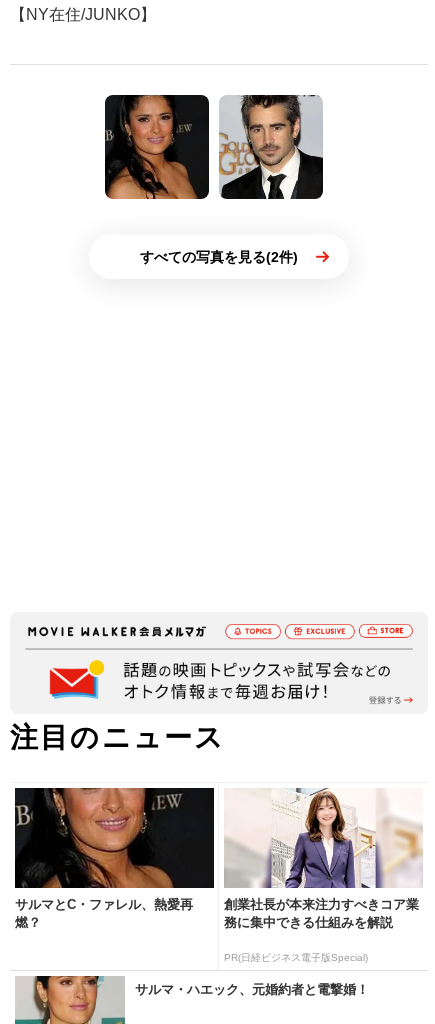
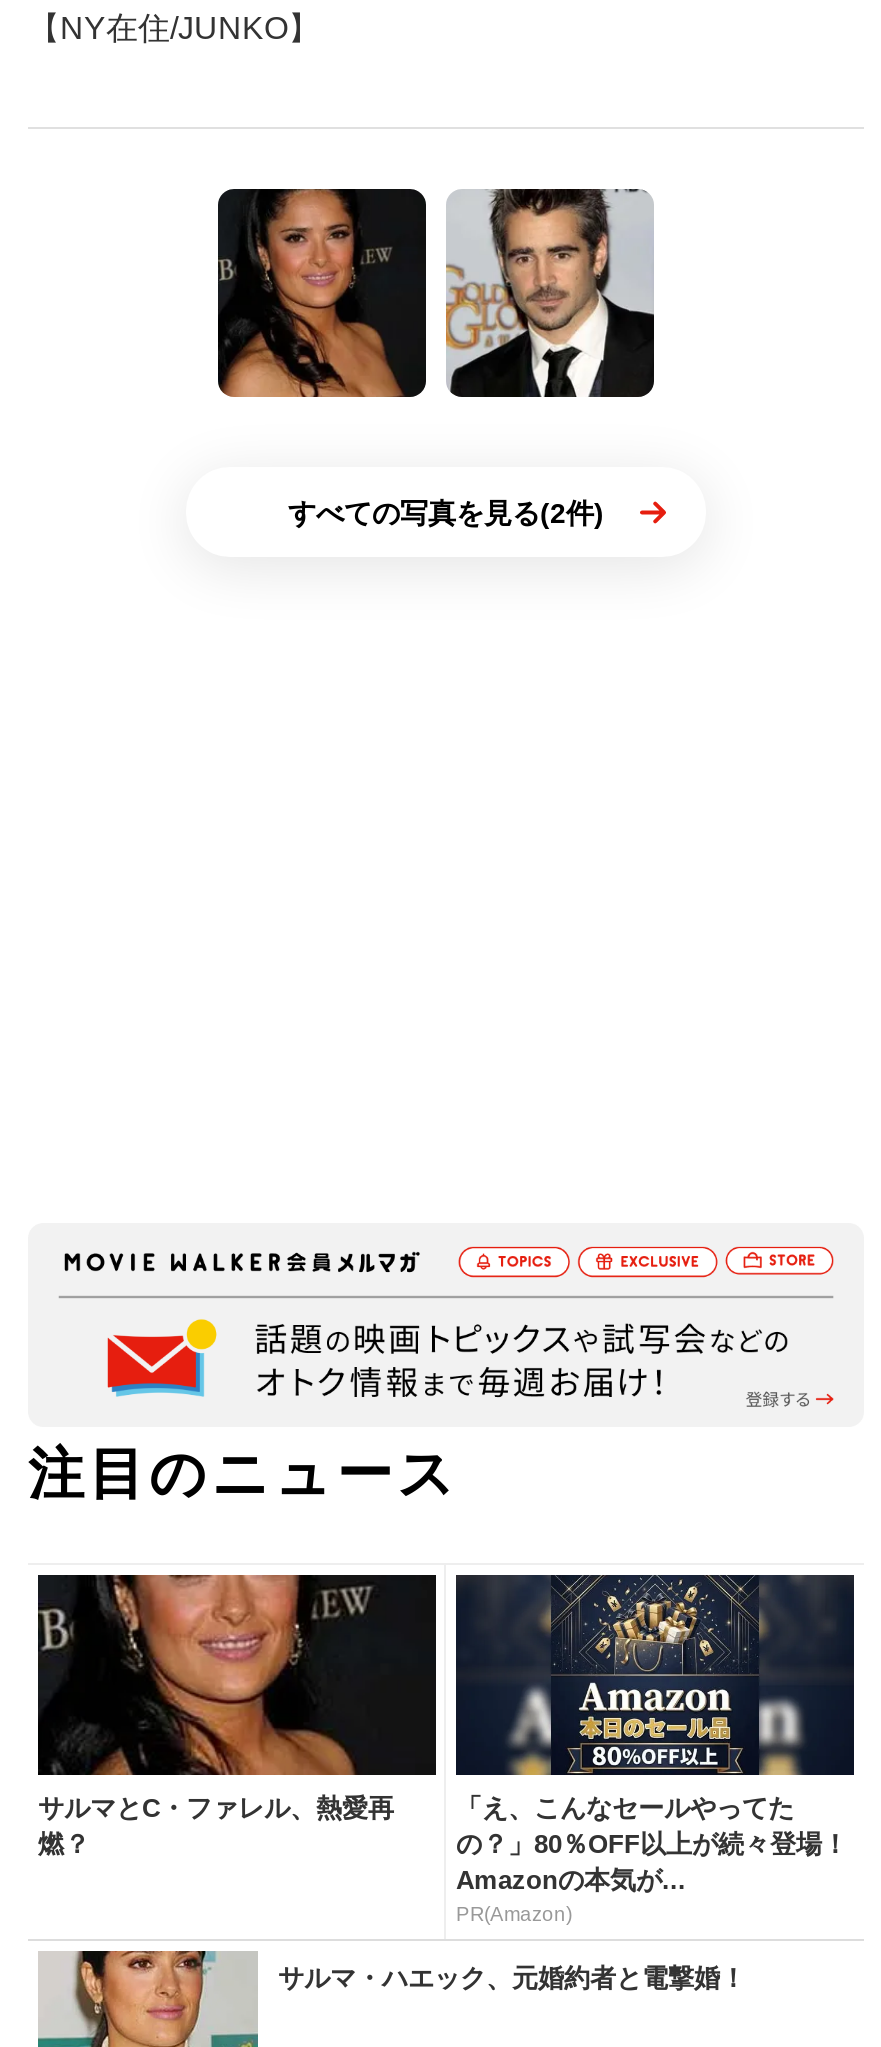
[224,788,423,963] [image] | 創業社長が本来注力すべきコア業 | 務に集中できる仕組みを解説 | PR(日経ビジネス電子版Special) -> [454,1573,856,1924] [image] | 「え、こんなセールやってた | の？」80％OFF以上が続々登場！ | Amazonの本気が... | PR(Amazon)

